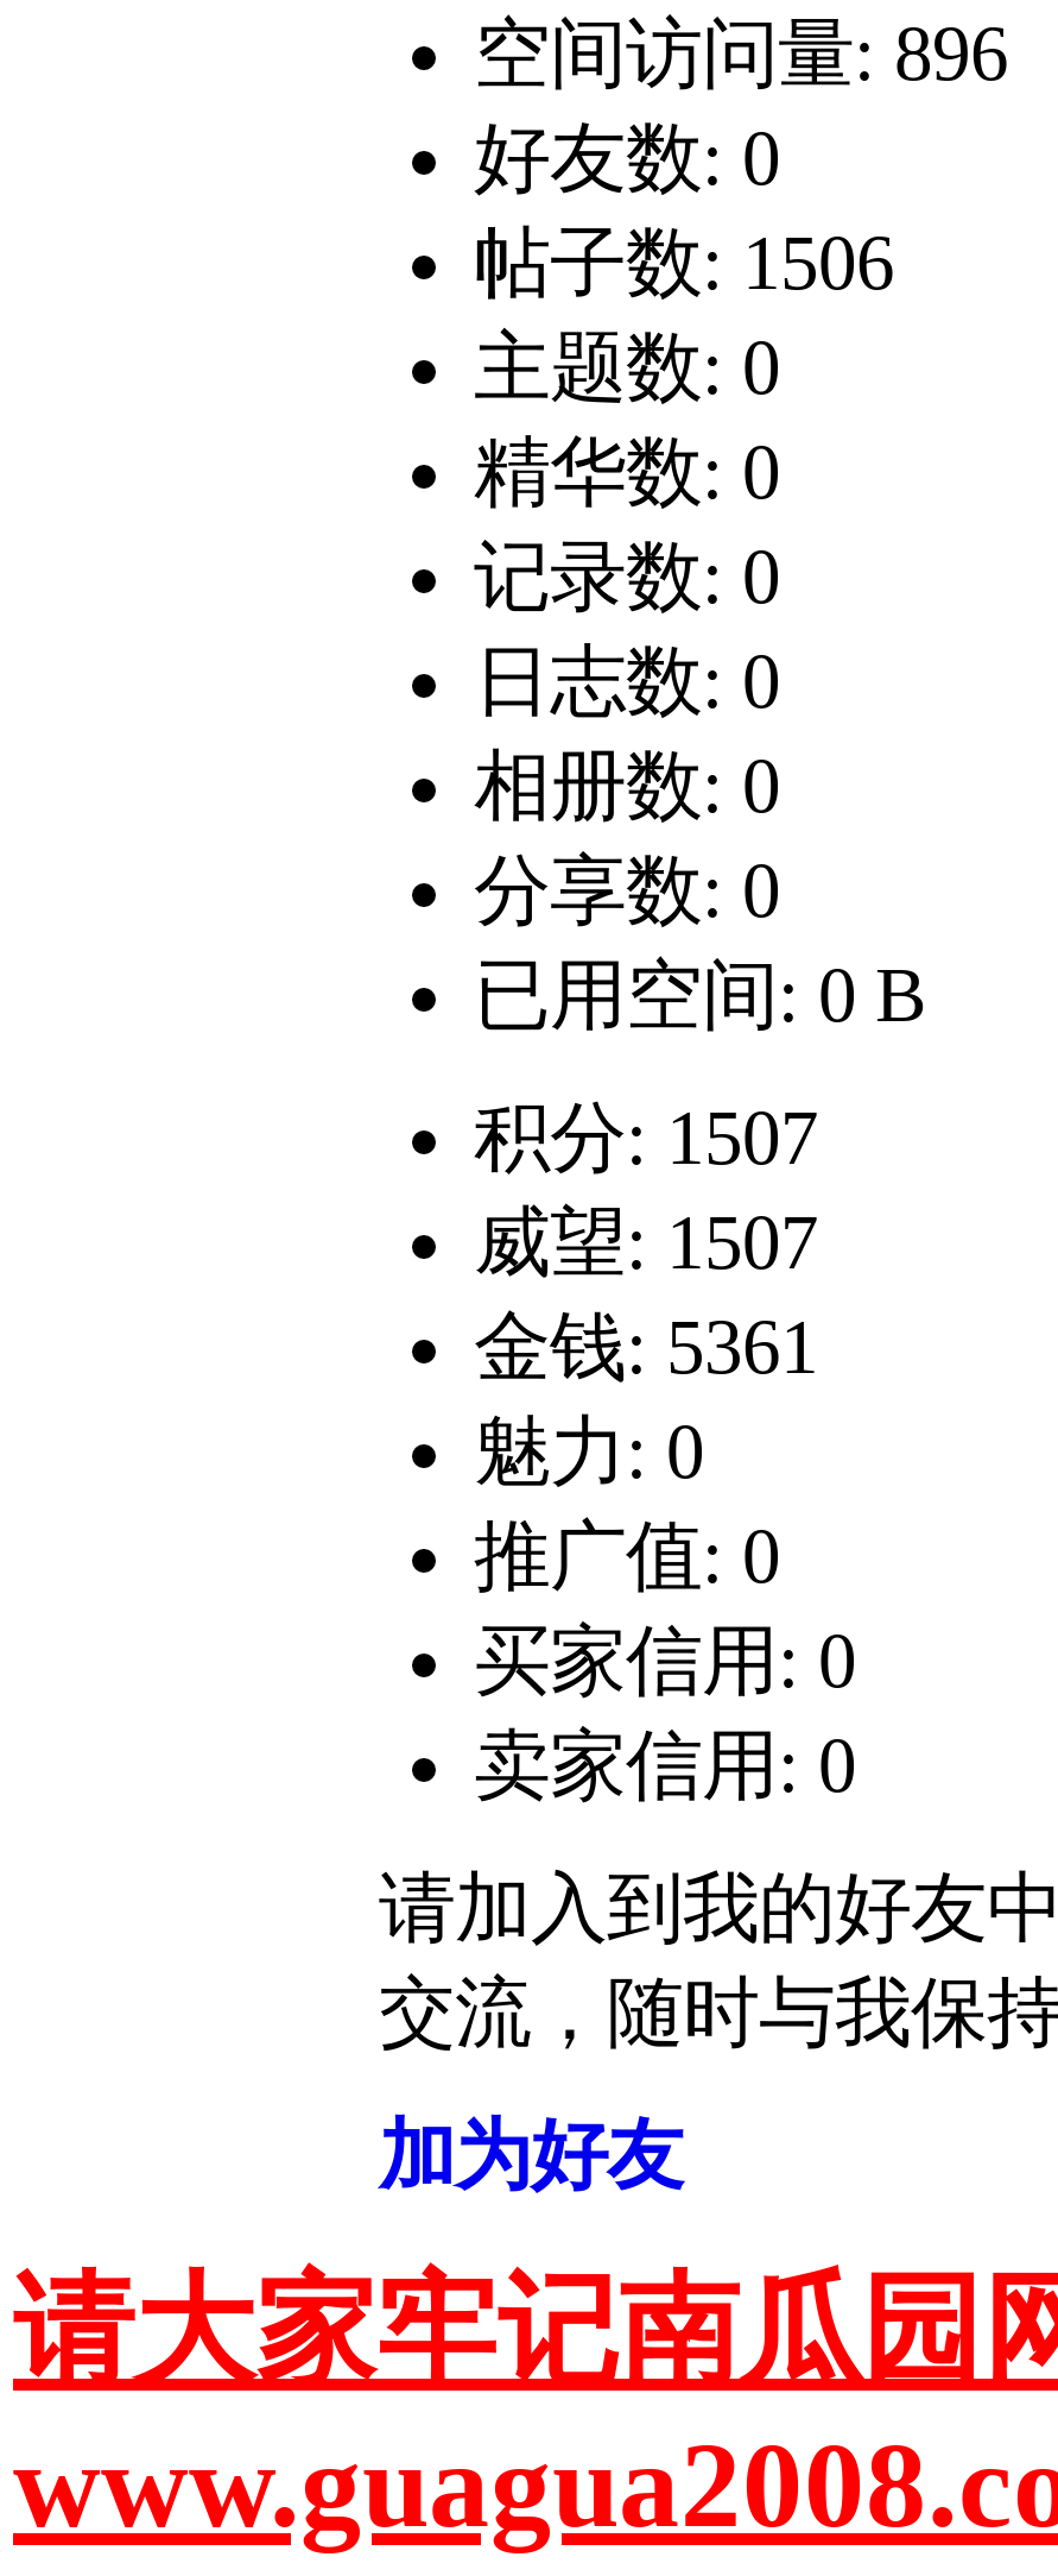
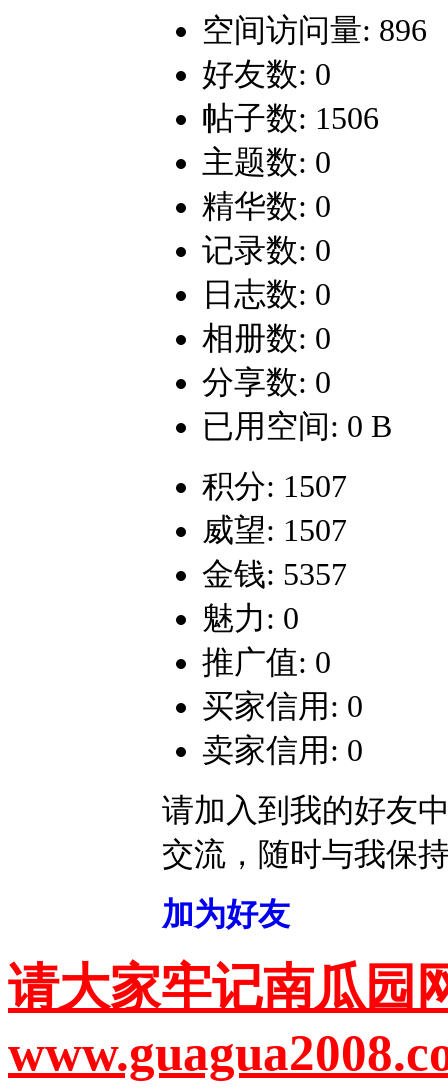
[474,1305,818,1391] 金钱: 5361 -> [202,556,347,592] 金钱: 5357

